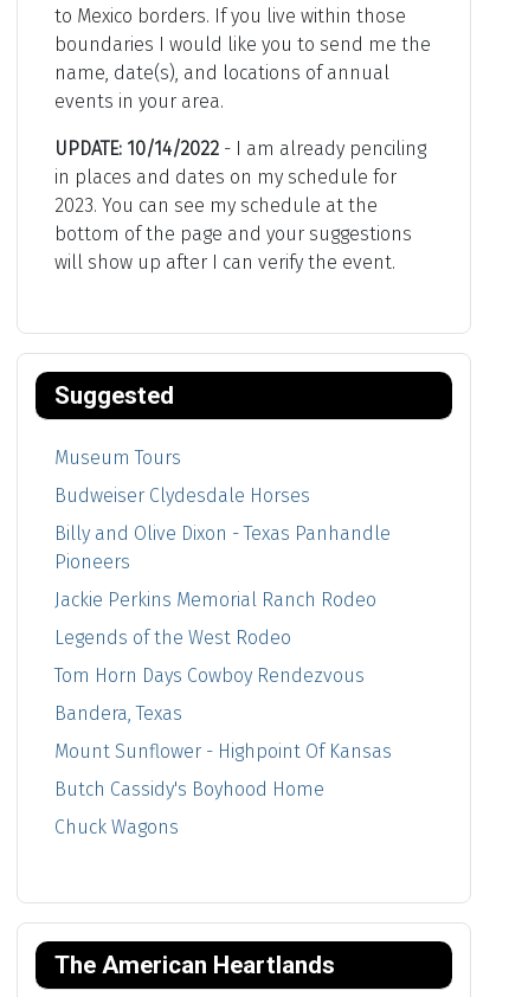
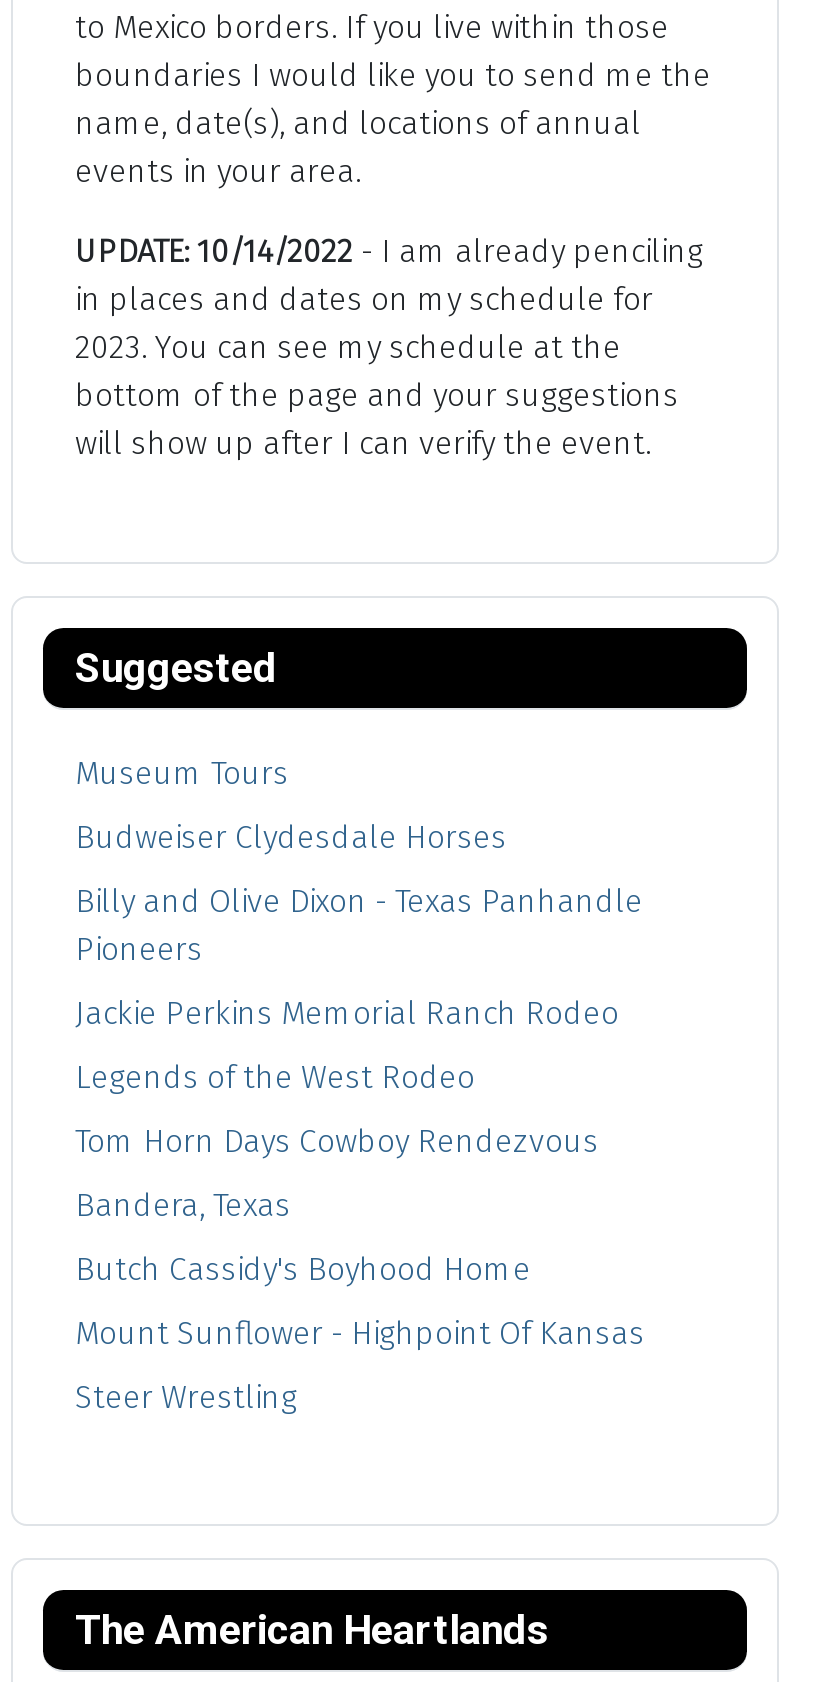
moved [54,740,392,762] -> [75,1313,645,1351]: Mount Sunflower - Highpoint Of Kansas
moved [54,777,324,800] -> [75,1249,531,1287]: Butch Cassidy's Boyhood Home
[54,815,179,838] Chuck Wagons -> [75,1377,297,1415] Steer Wrestling

